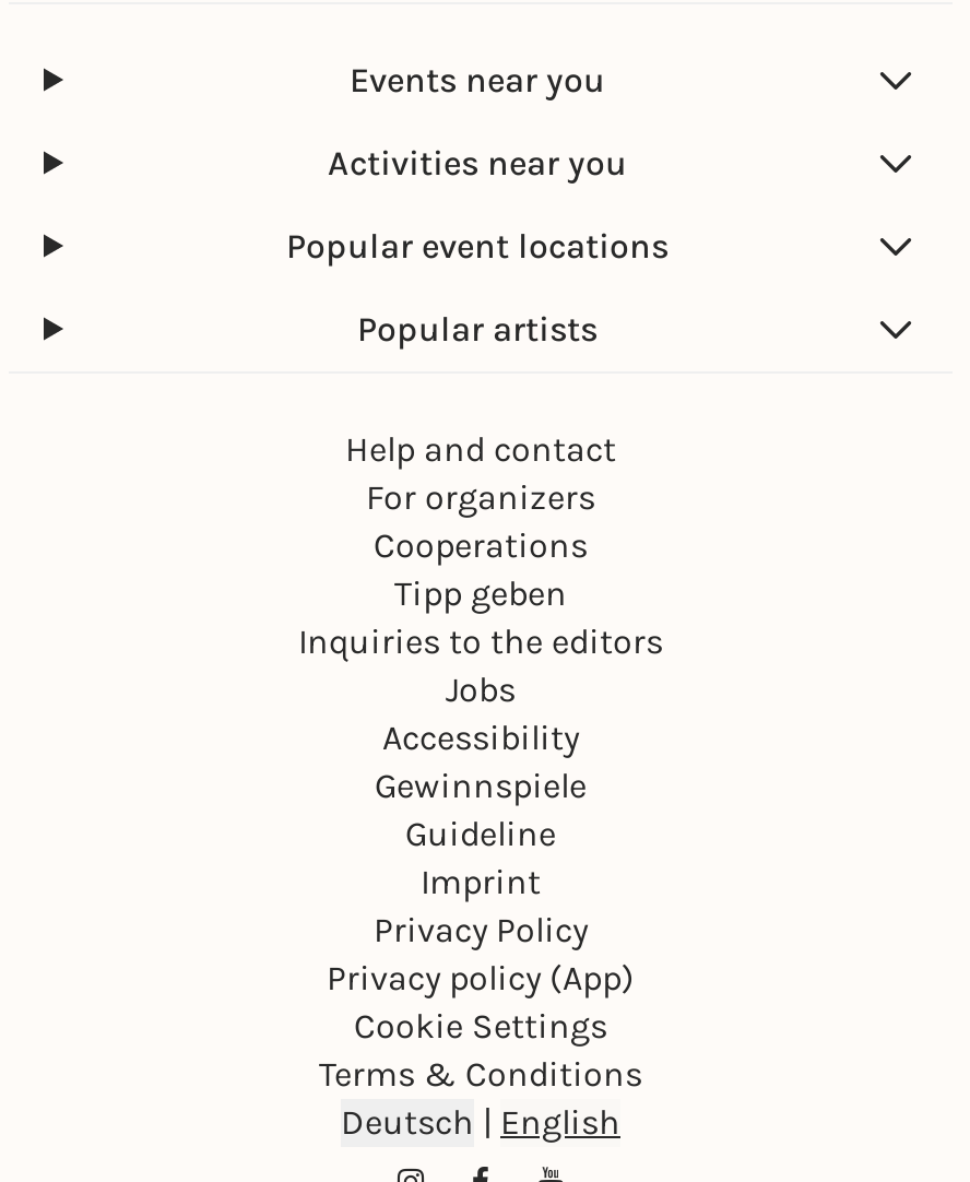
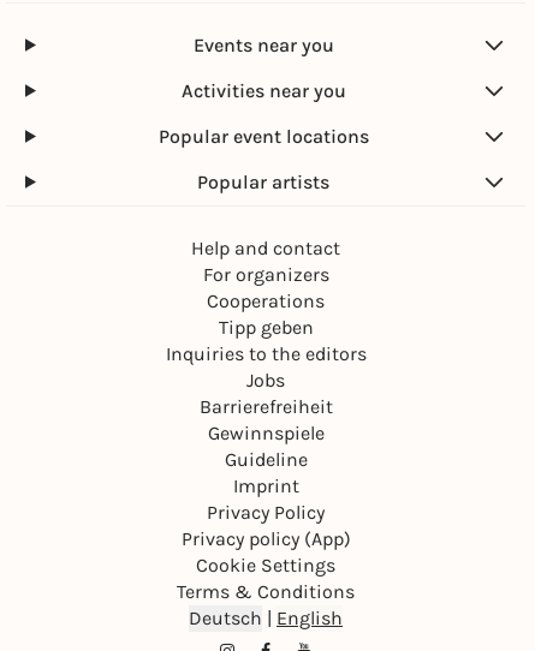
[382,716,579,757] Accessibility -> [199,395,332,417] Barrierefreiheit

